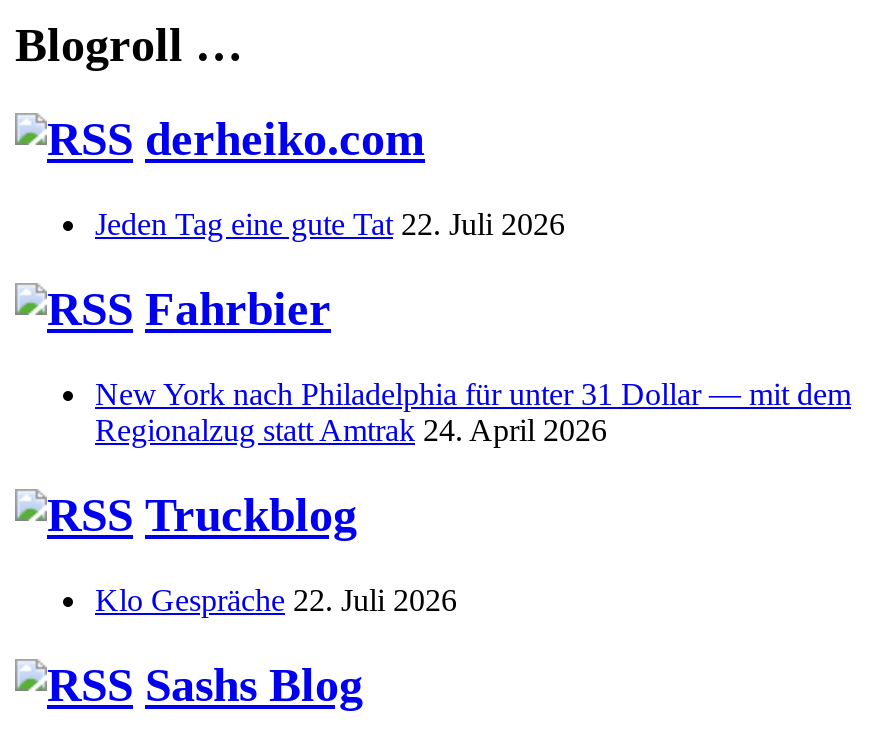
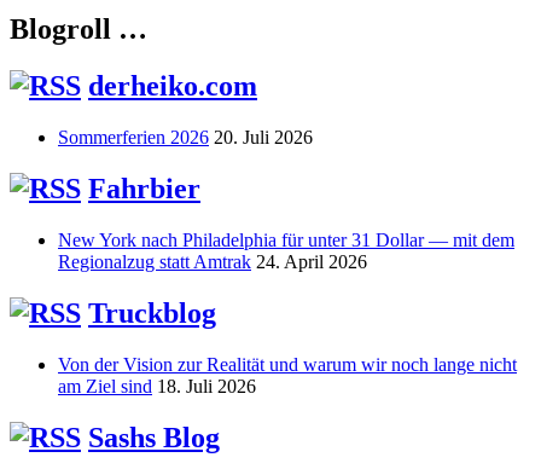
[95,207,565,241] Jeden Tag eine gute Tat 22. Juli 2026 -> [58,127,313,148] Sommerferien 2026 20. Juli 2026
[95,583,457,617] Klo Gespräche 22. Juli 2026 -> [58,354,517,396] Von der Vision zur Realität und warum wir noch lange nicht | am Ziel sind 18. Juli 2026

